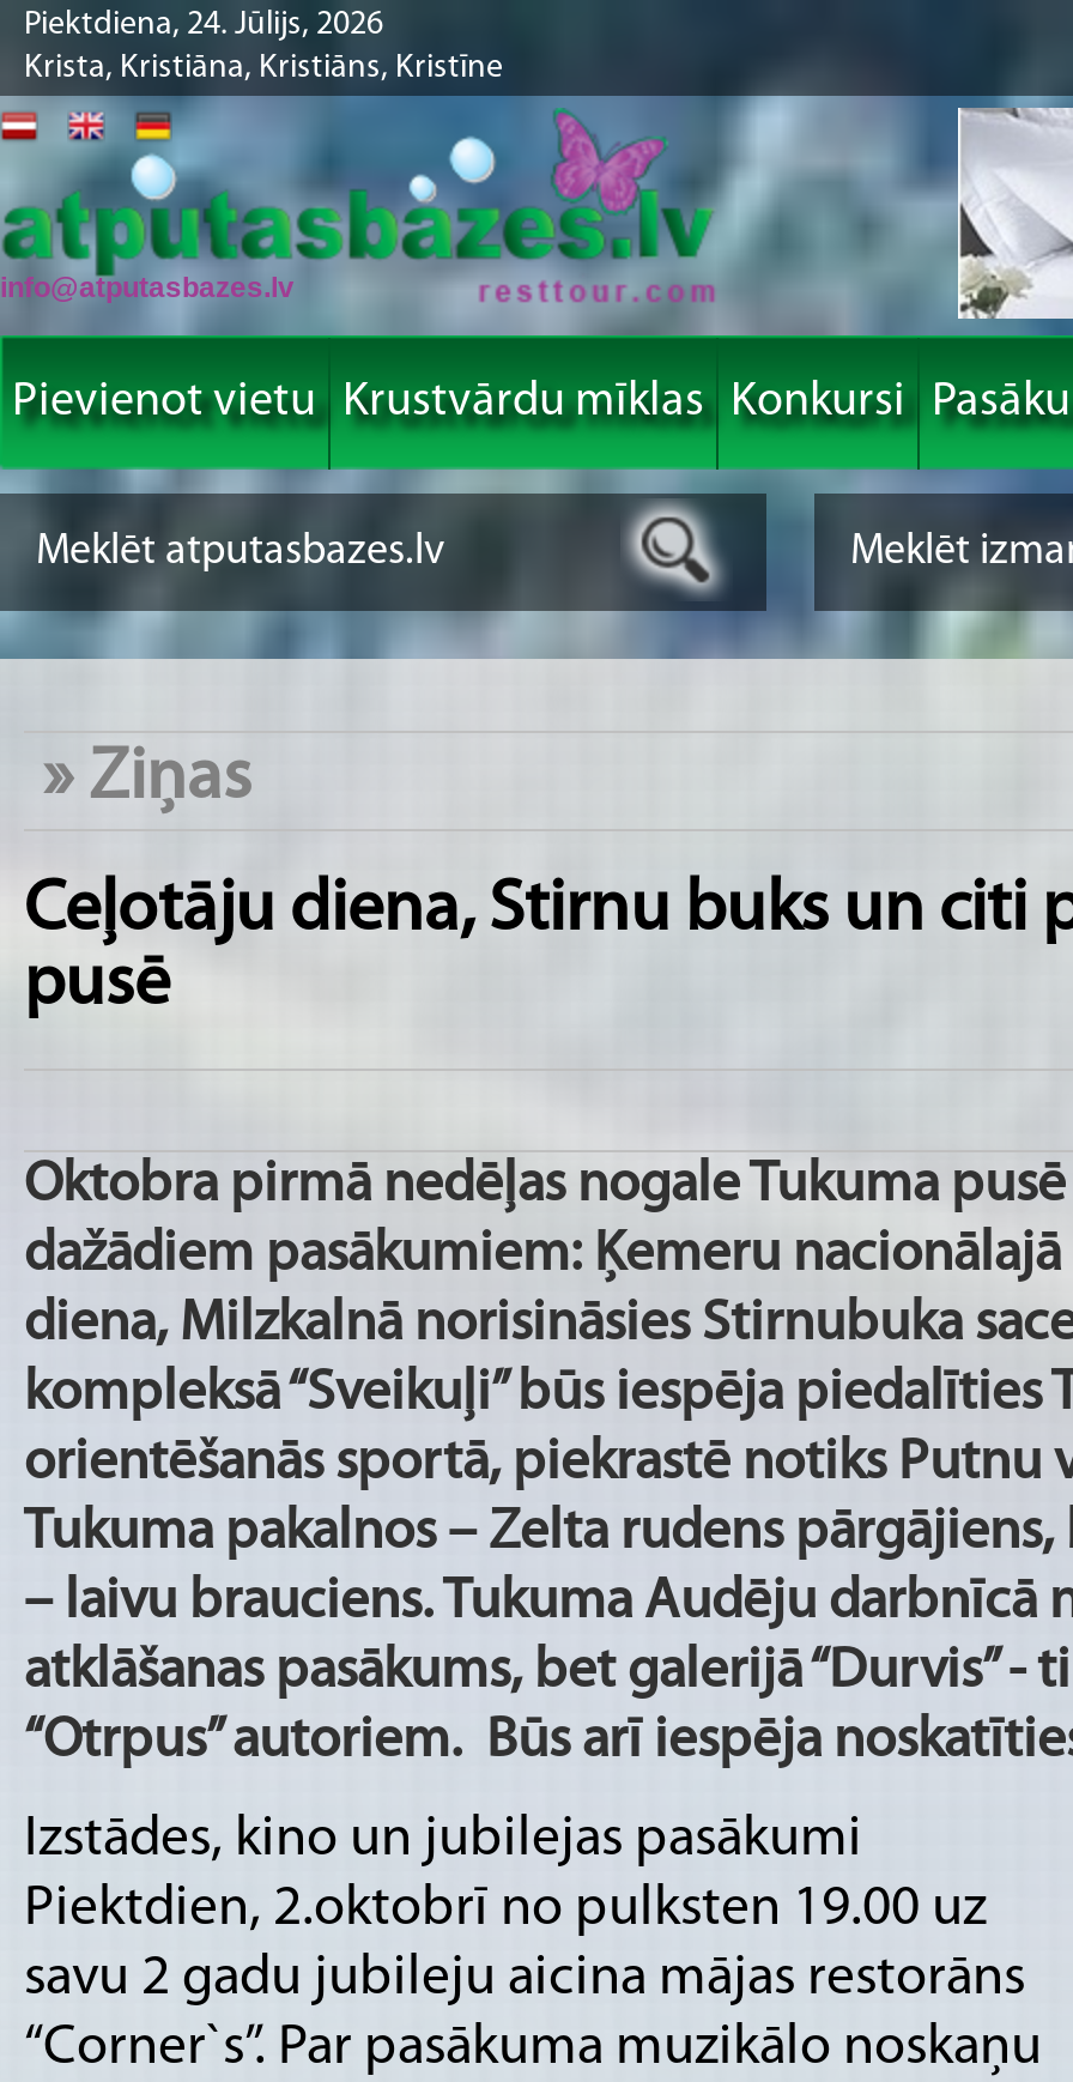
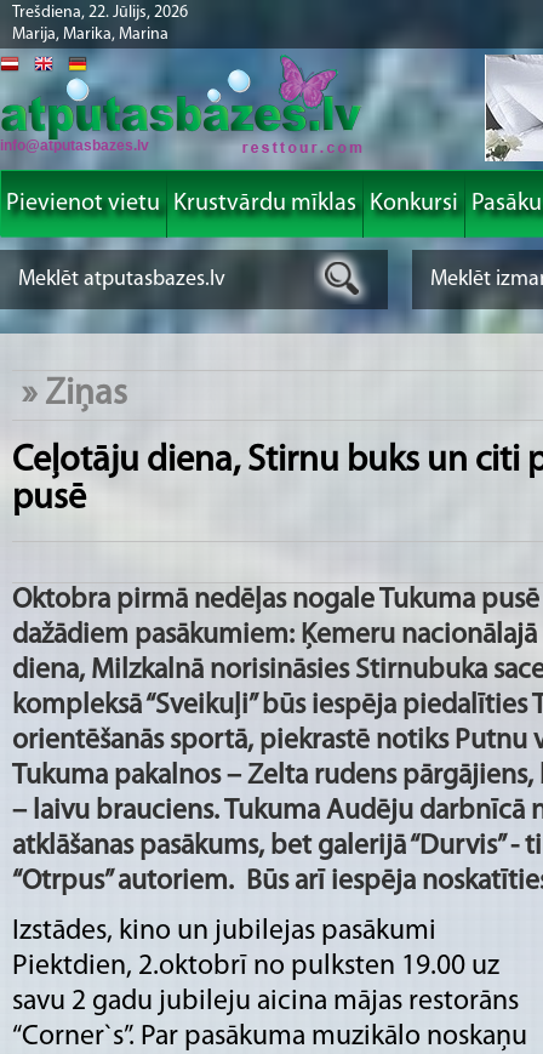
[24,7,503,86] Piektdiena, 24. Jūlijs, 2026 | Krista, Kristiāna, Kristiāns, Kristīne -> [12,4,188,44] Trešdiena, 22. Jūlijs, 2026 | Marija, Marika, Marina

